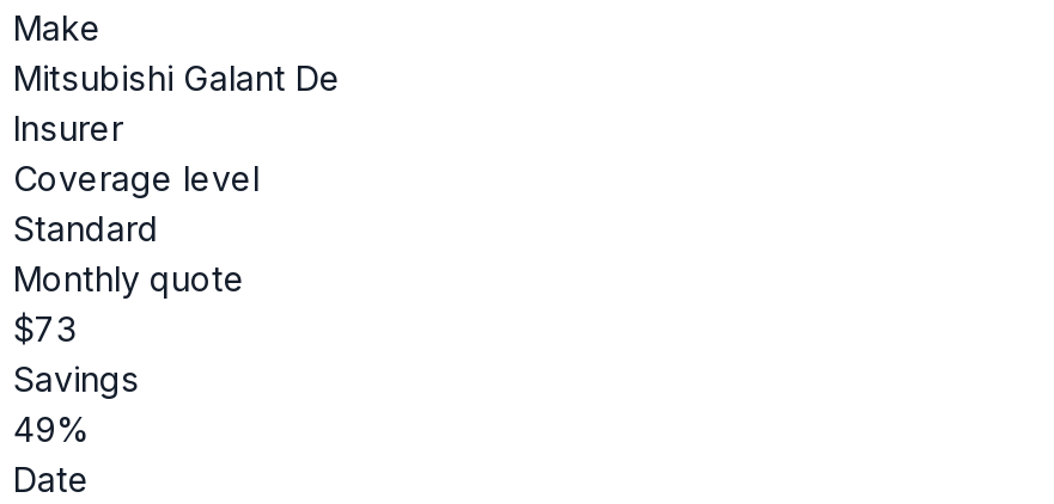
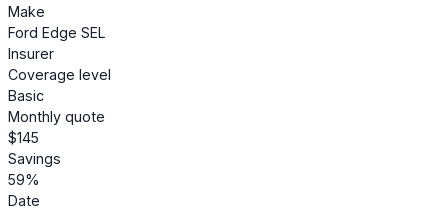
[13,57,341,97] Mitsubishi Galant De -> [8,24,106,41] Ford Edge SEL
[13,207,159,248] Standard -> [8,87,44,104] Basic
[13,308,75,348] $73 -> [8,129,39,146] $145
[13,408,92,449] 49% -> [8,171,40,188] 59%

